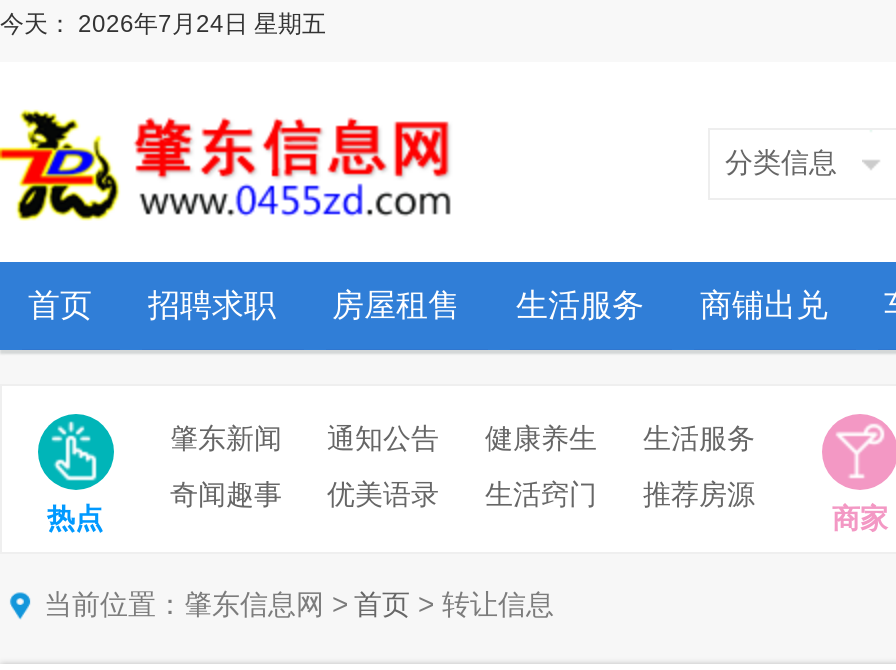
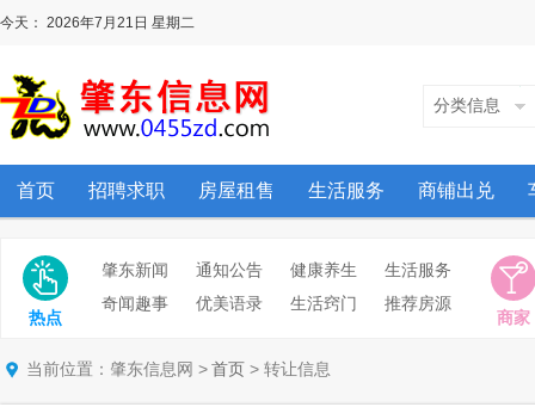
[0,10,332,38] 今天： 2026年7月24日星期五 -> [0,14,198,31] 今天： 2026年7月21日星期二

